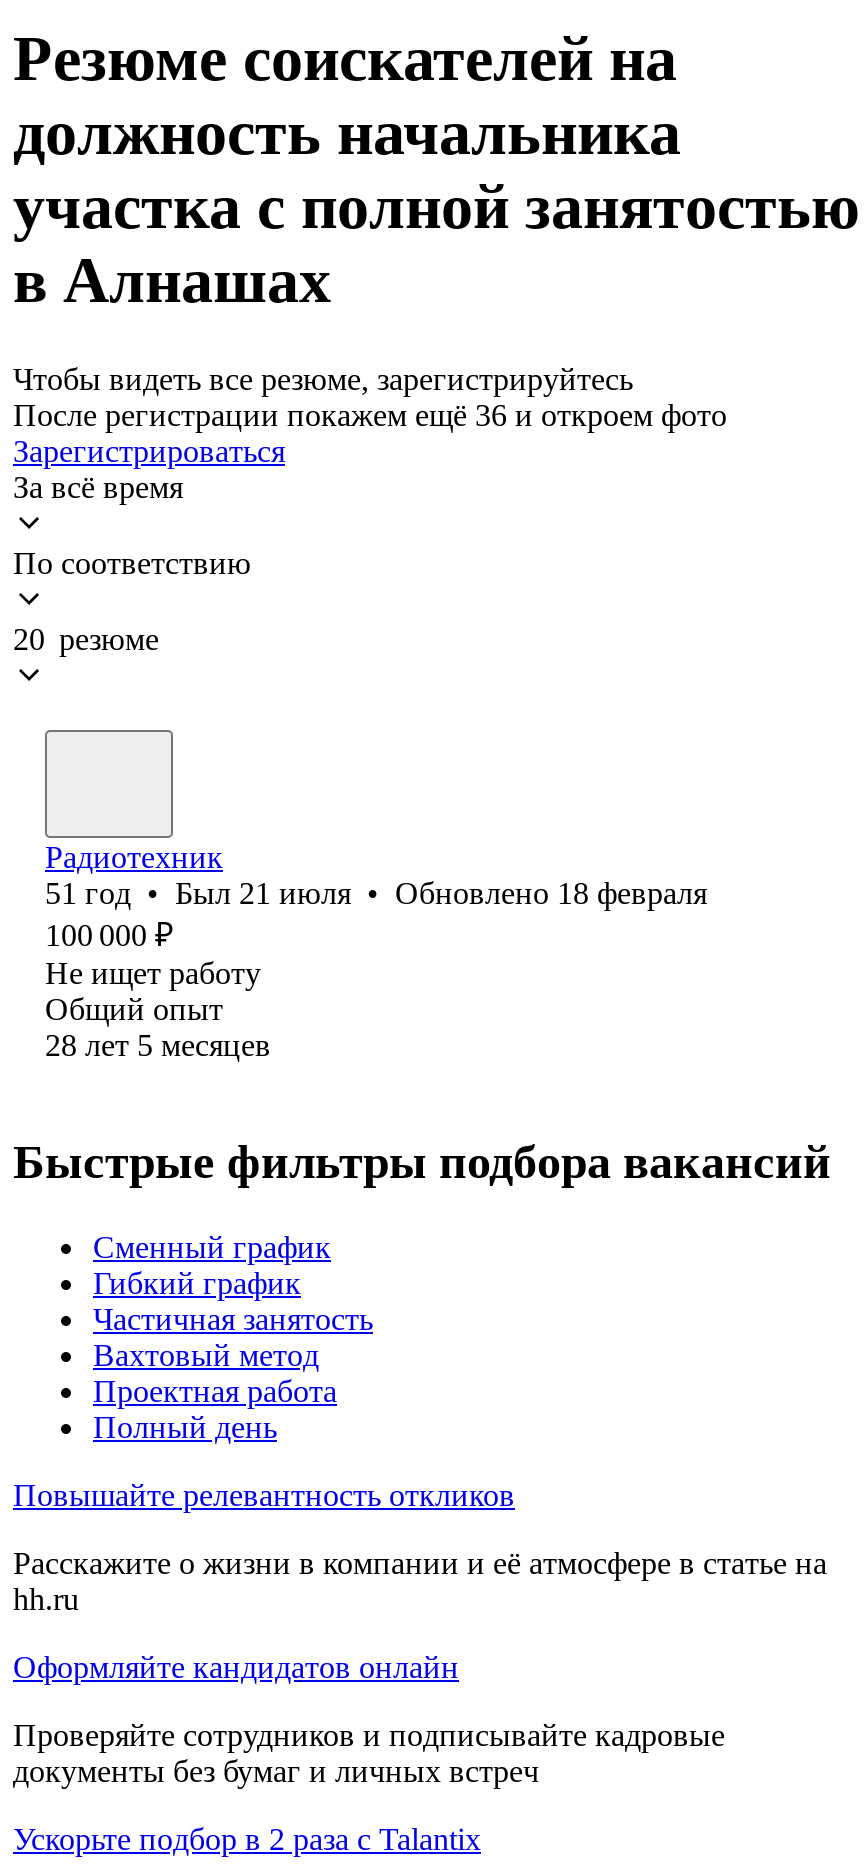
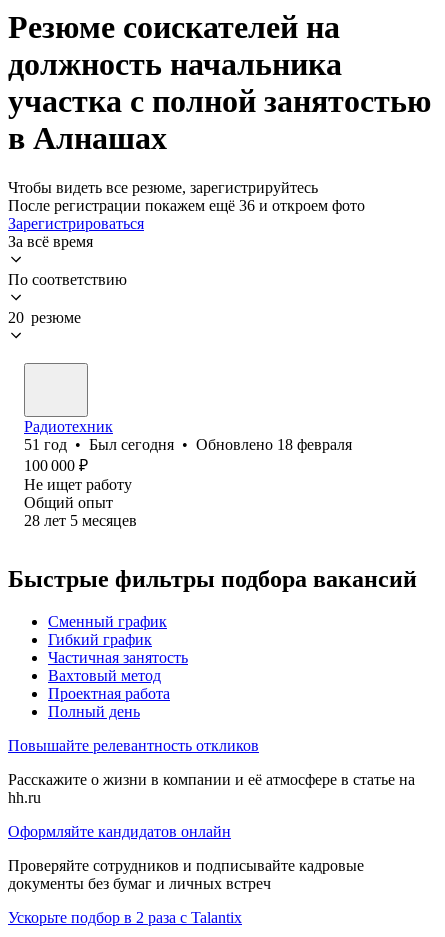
[45,876,707,910] 51 год • Был 21 июля • Обновлено 18 февраля -> [24,436,352,453] 51 год • Был сегодня • Обновлено 18 февраля

